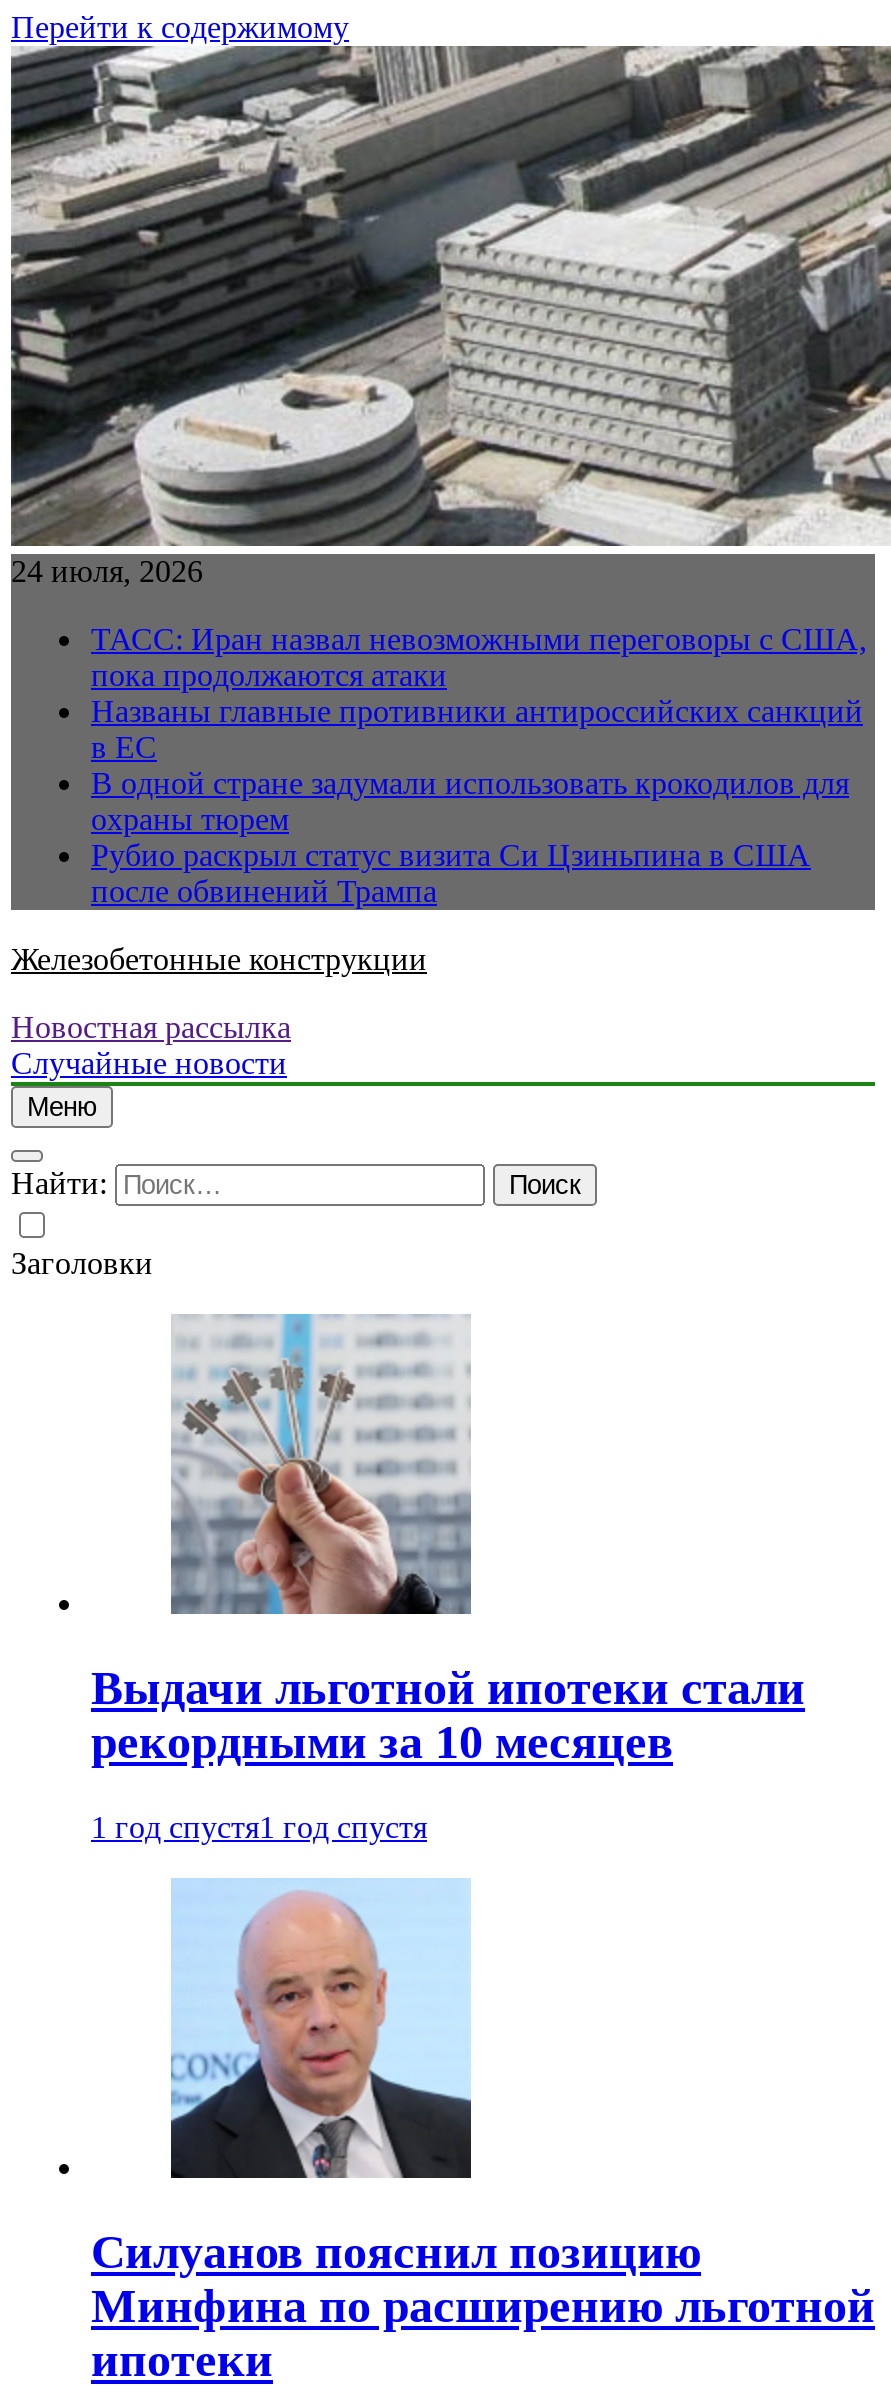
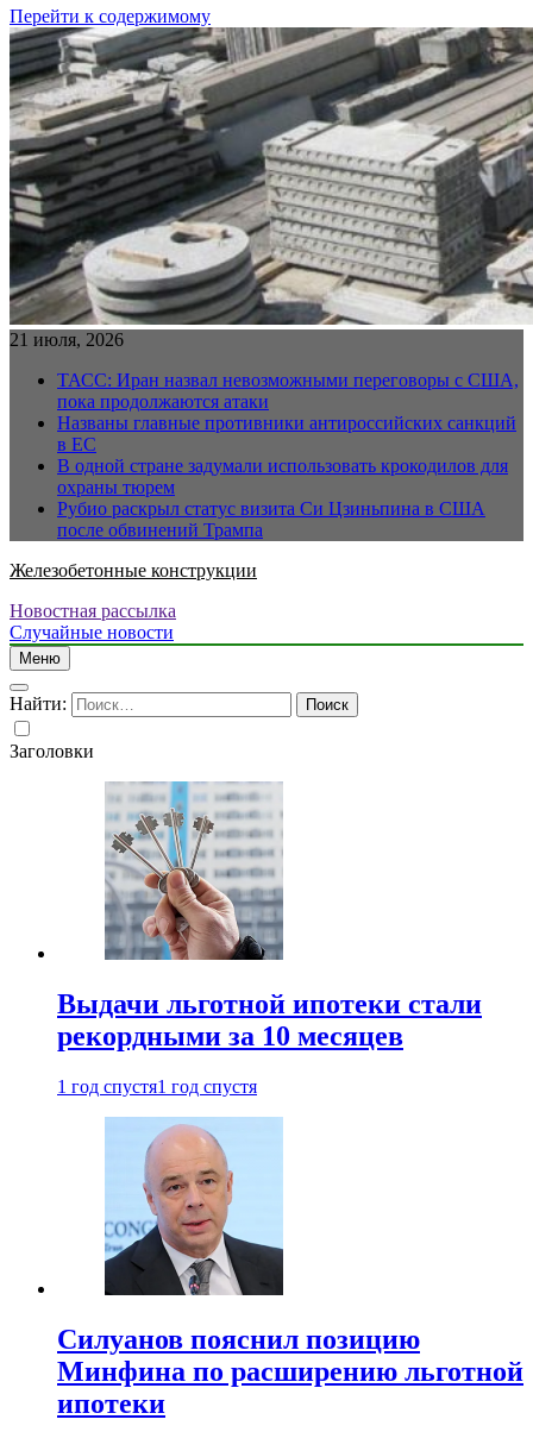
[11,554,203,588] 24 июля, 2026 -> [10,329,124,350] 21 июля, 2026

